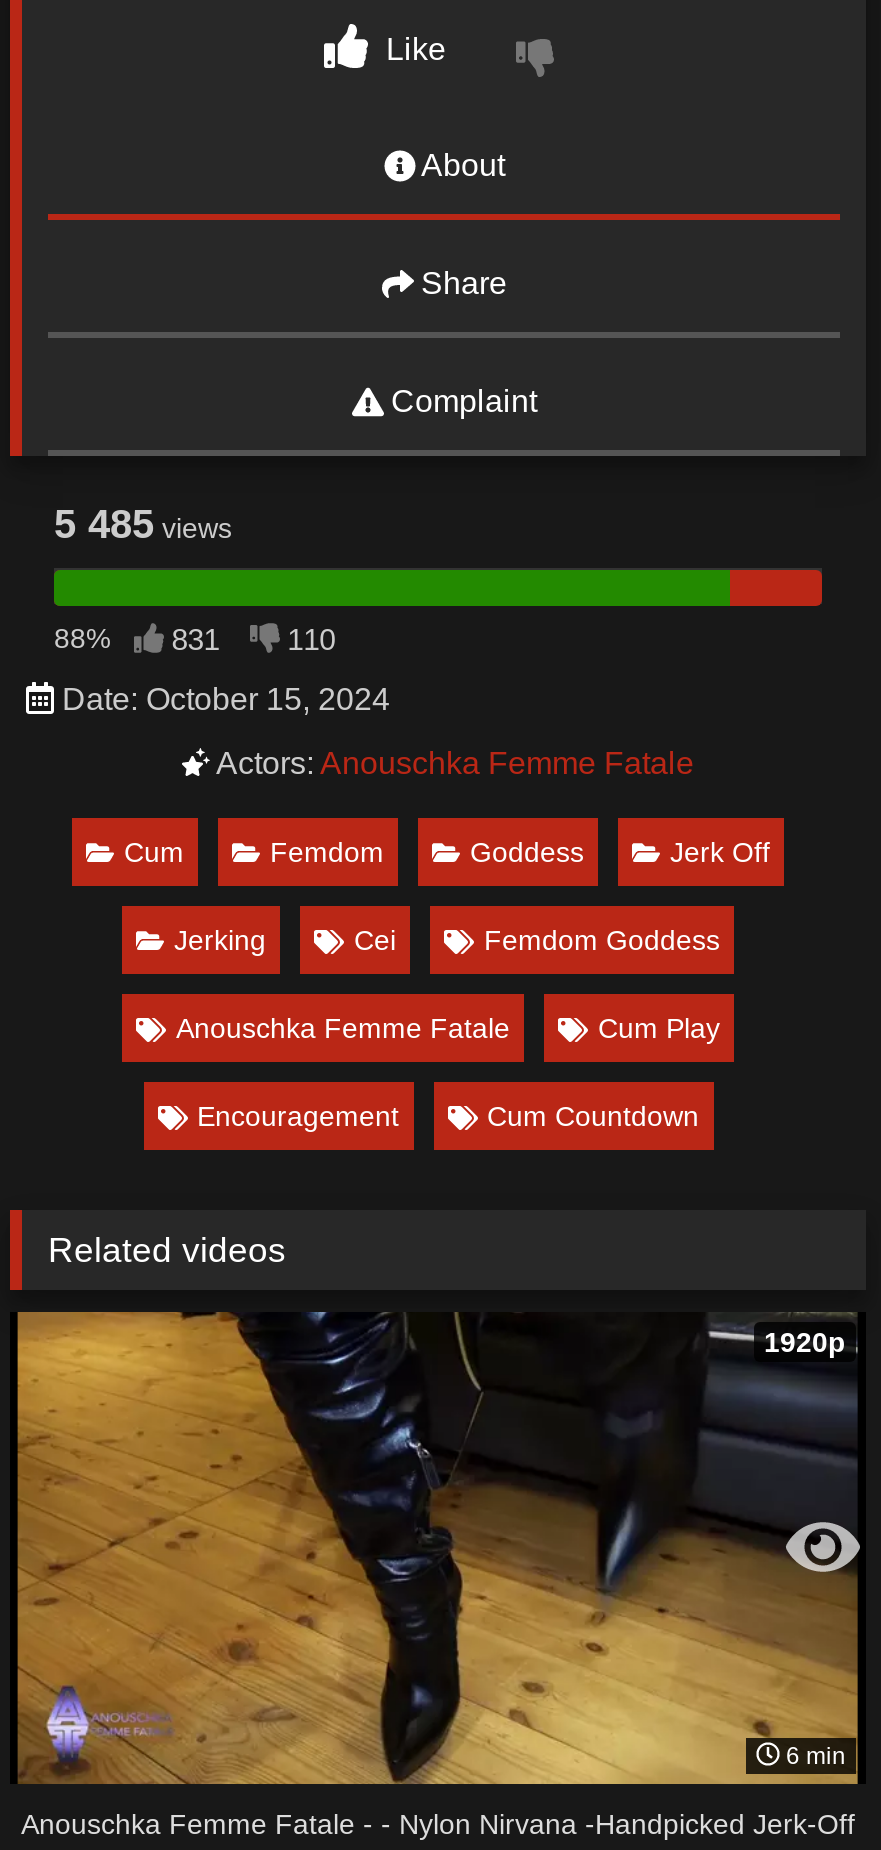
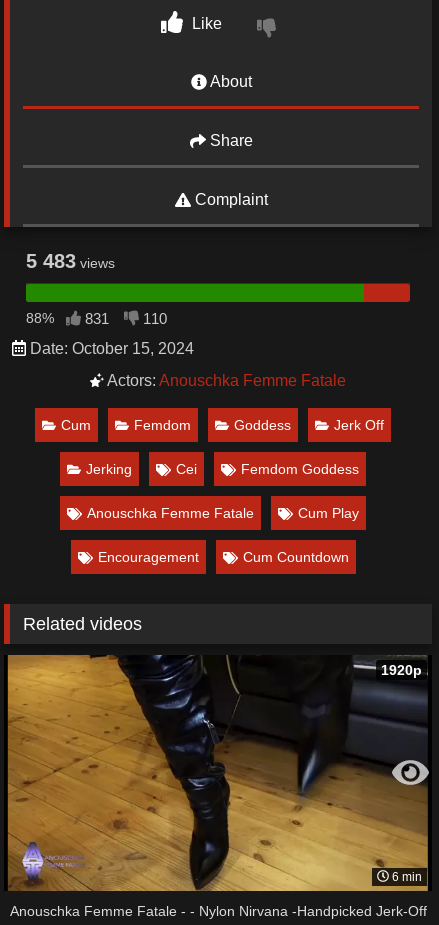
[54,501,232,545] 5 485 views -> [26,250,115,272] 5 483 views

